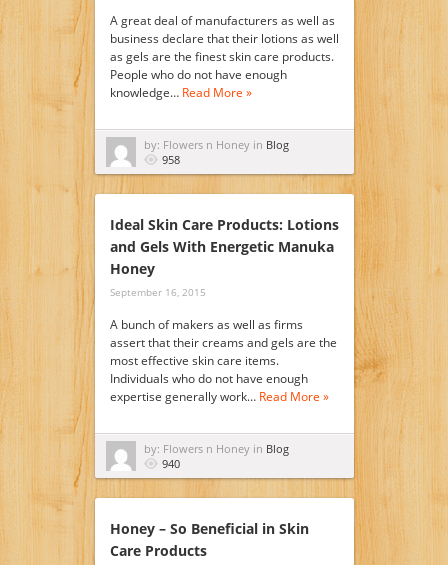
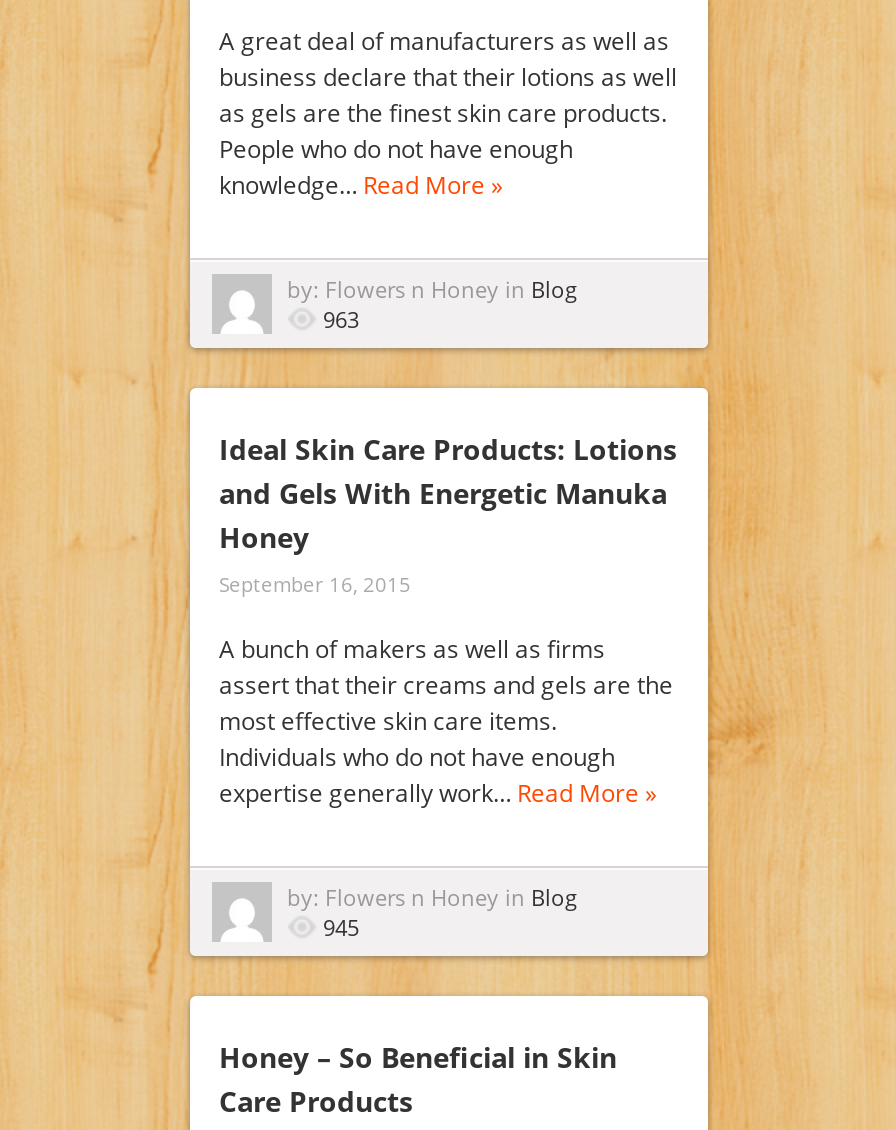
[161,152,179,167] 958 -> [323,304,359,334] 963
[161,456,179,471] 940 -> [323,912,359,942] 945

